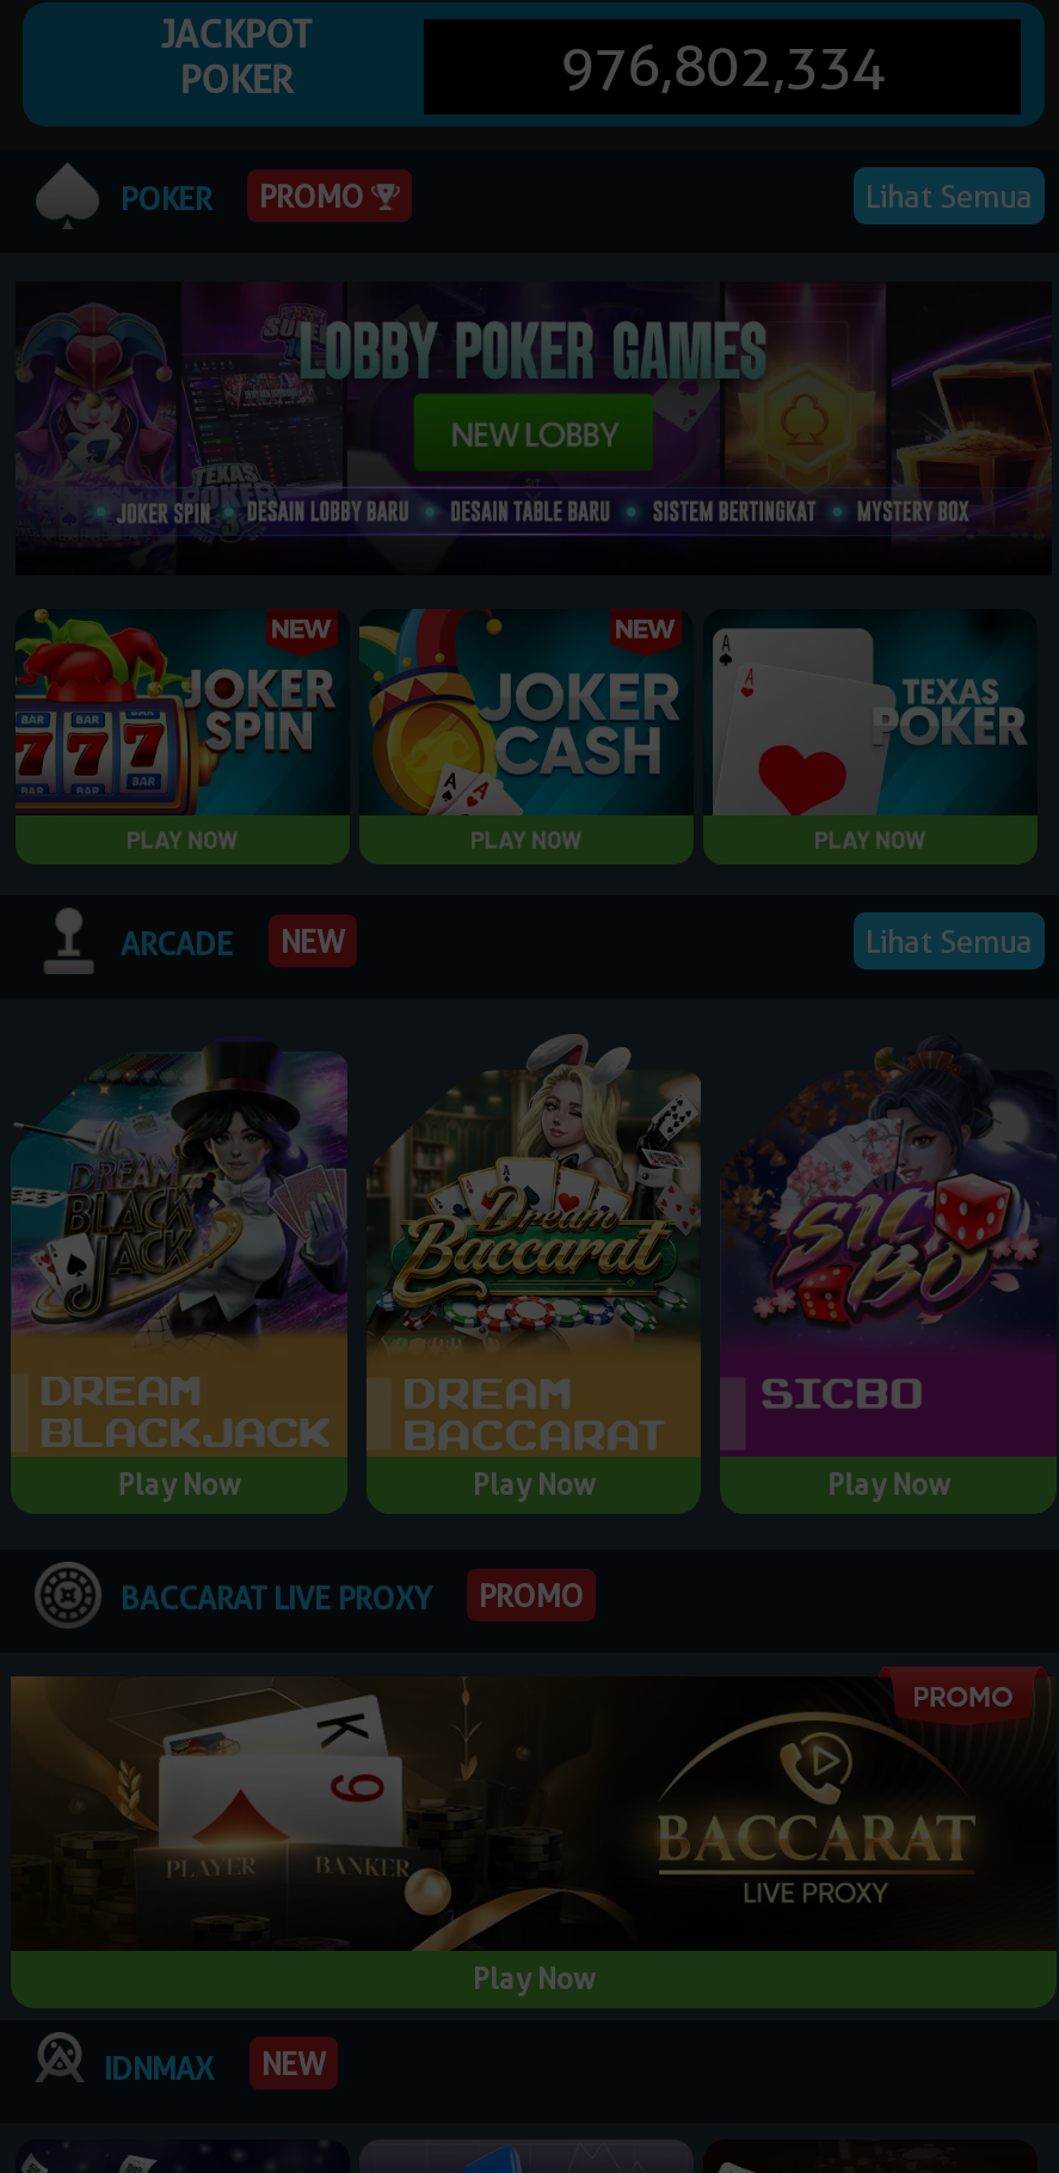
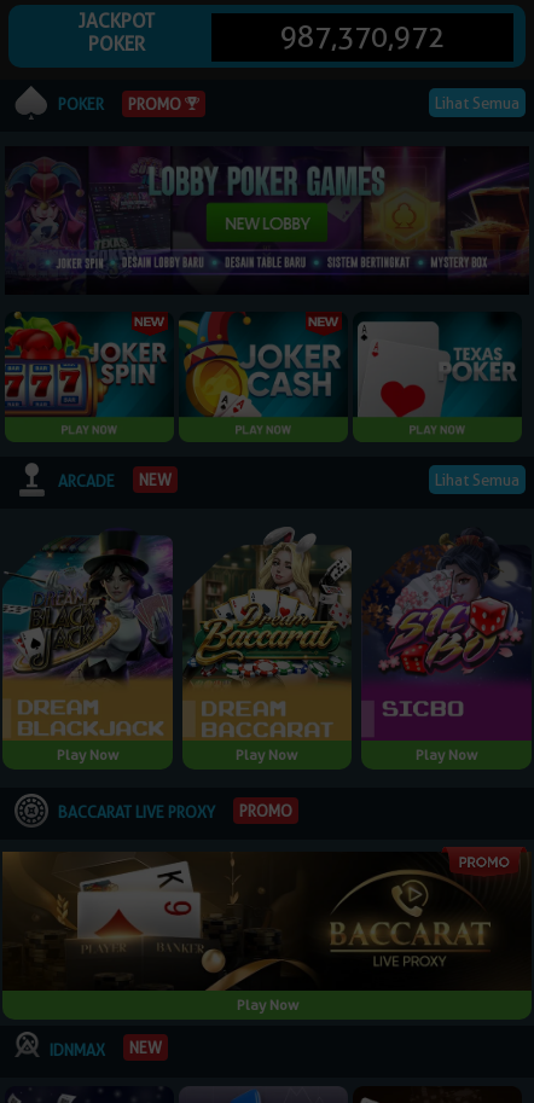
[560,32,885,101] 976,802,334 -> [281,20,445,55] 987,370,972

